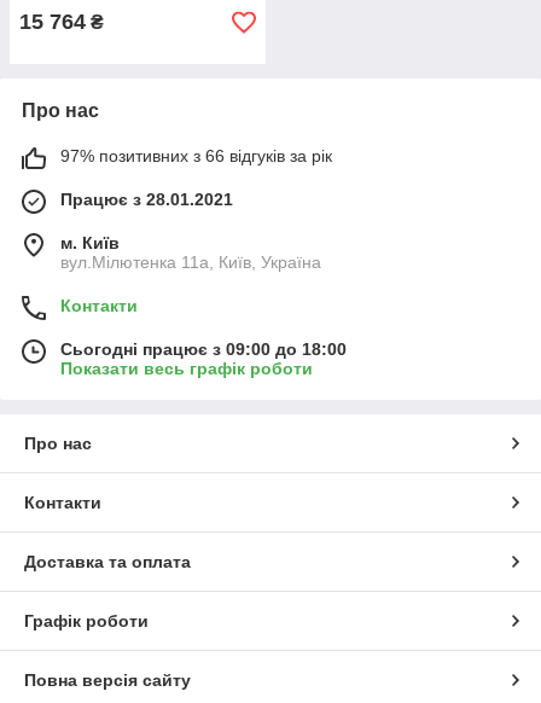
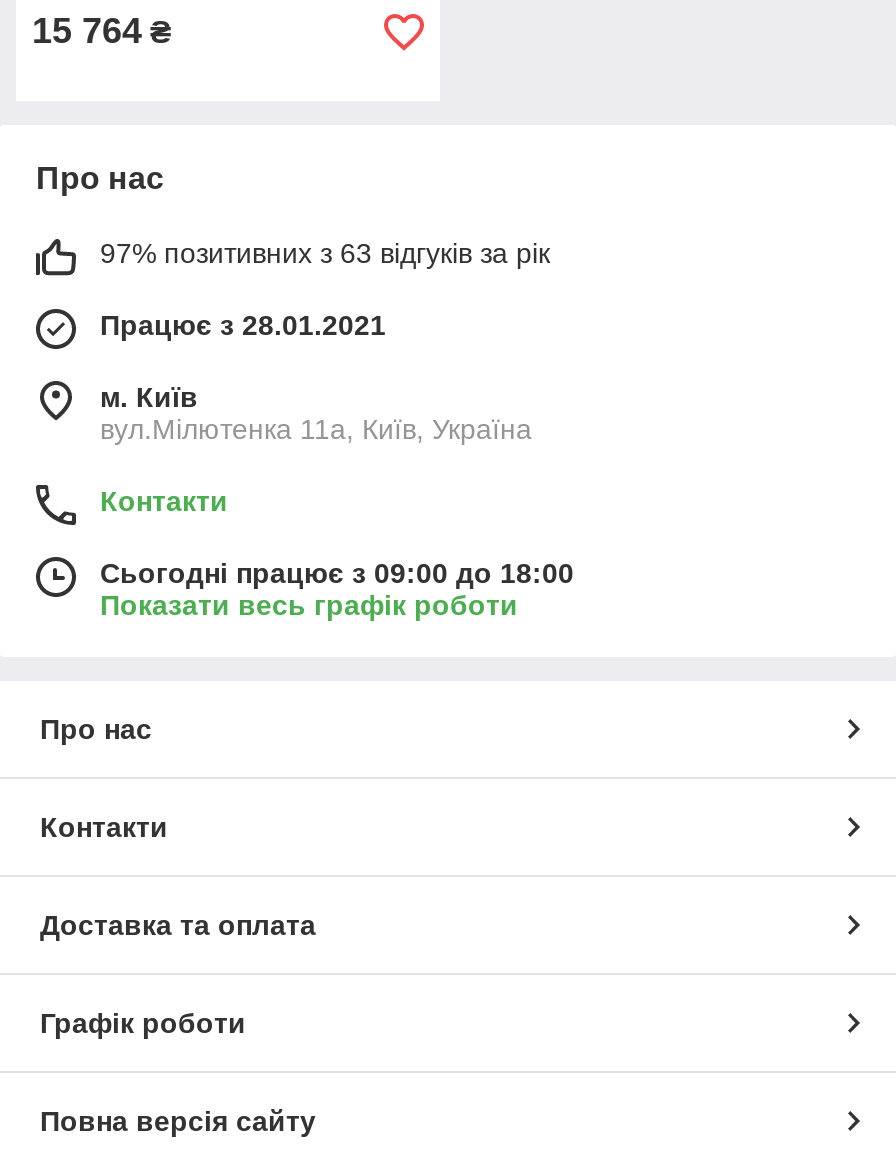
[60,146,332,165] 97% позитивних з 66 відгуків за рік -> [100,237,550,269] 97% позитивних з 63 відгуків за рік

